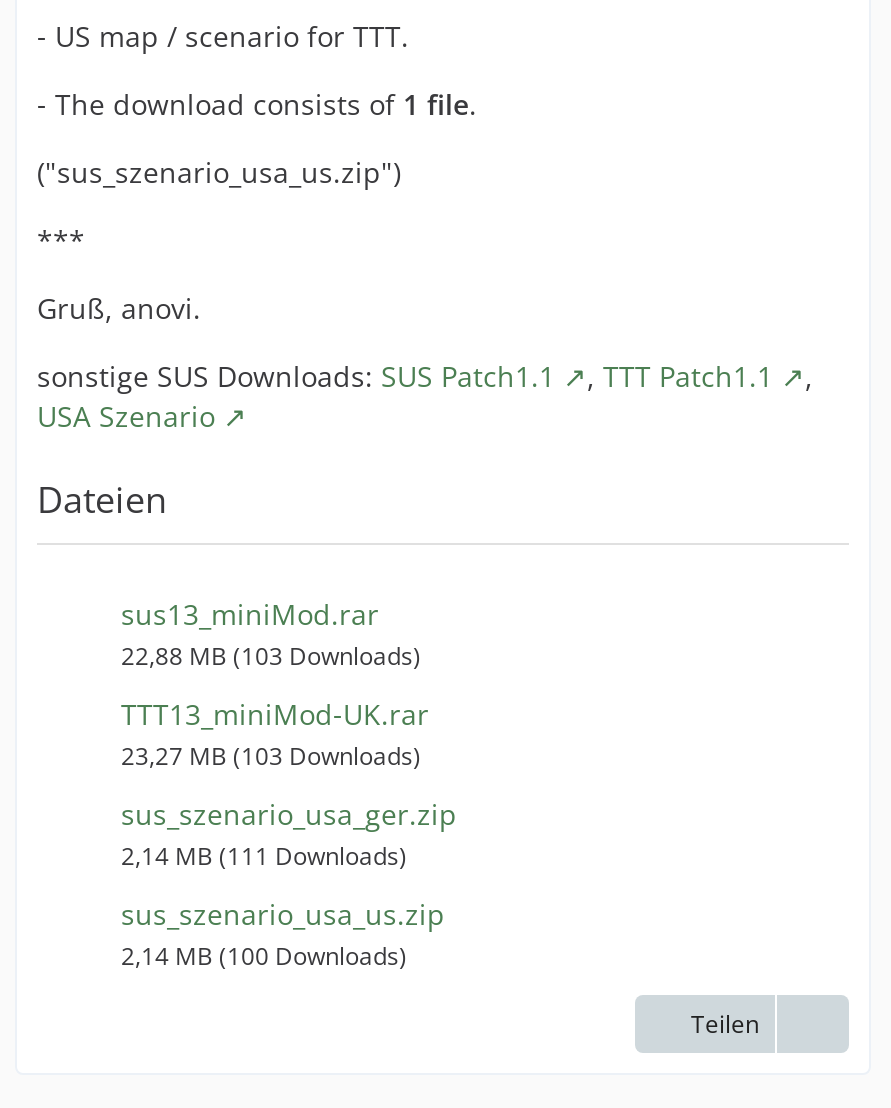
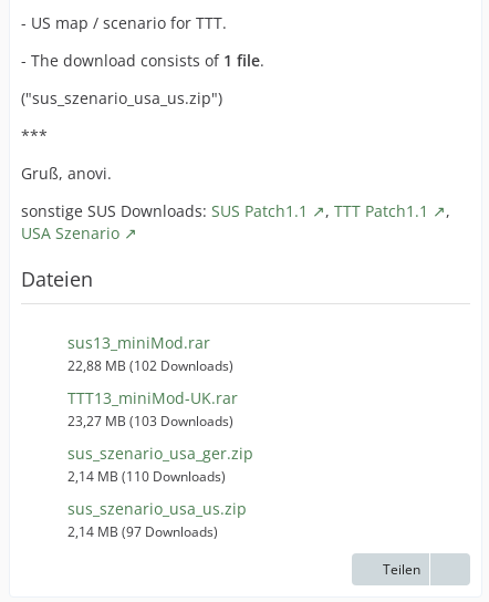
[121,639,421,673] 22,88 MB (103 Downloads) -> [67,356,233,375] 22,88 MB (102 Downloads)
[121,839,407,873] 2,14 MB (111 Downloads) -> [67,467,226,486] 2,14 MB (110 Downloads)
[121,939,407,973] 2,14 MB (100 Downloads) -> [67,522,218,541] 2,14 MB (97 Downloads)

